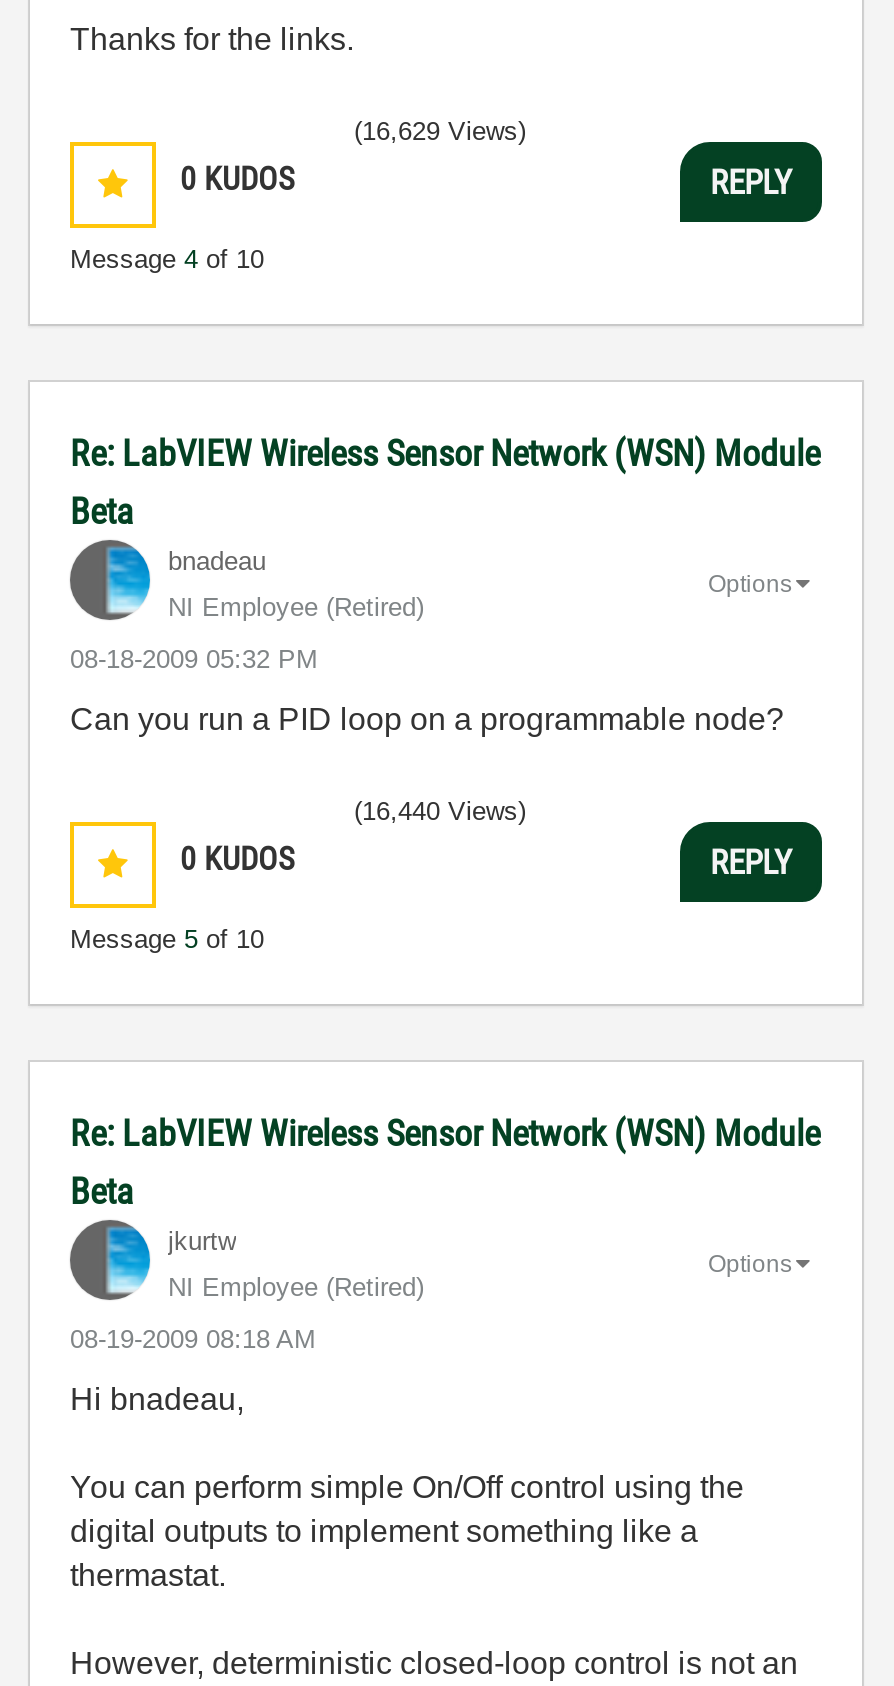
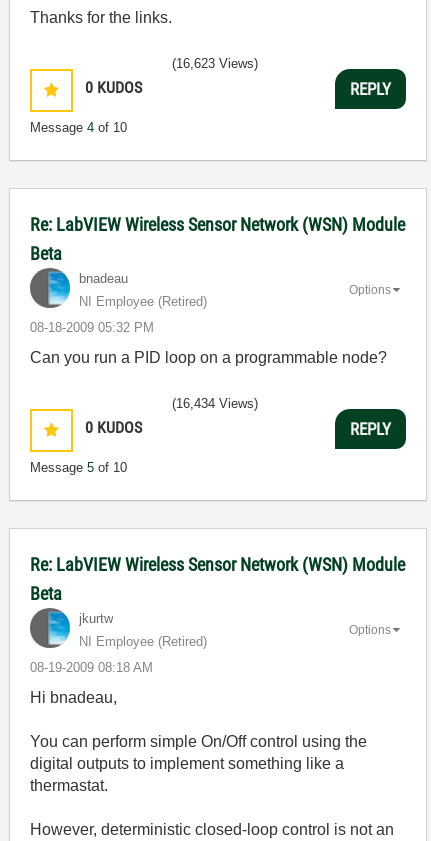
[354,116,526,146] (16,629 Views) -> [172,56,258,71] (16,623 Views)
[354,796,526,826] (16,440 Views) -> [172,396,258,411] (16,434 Views)

